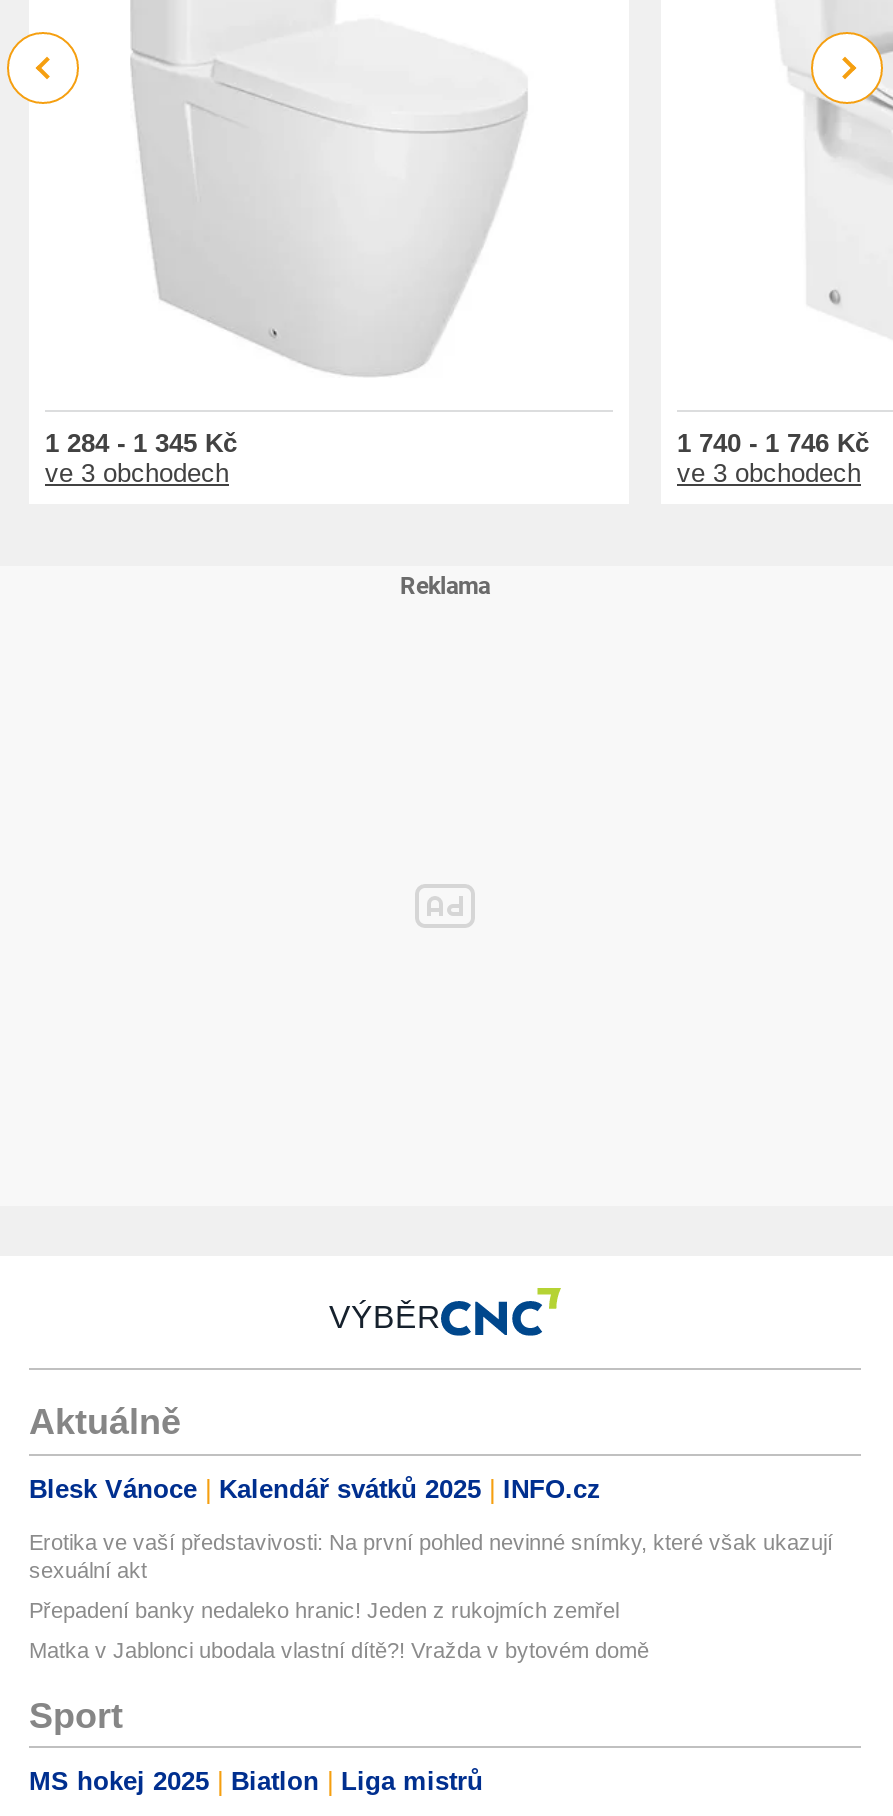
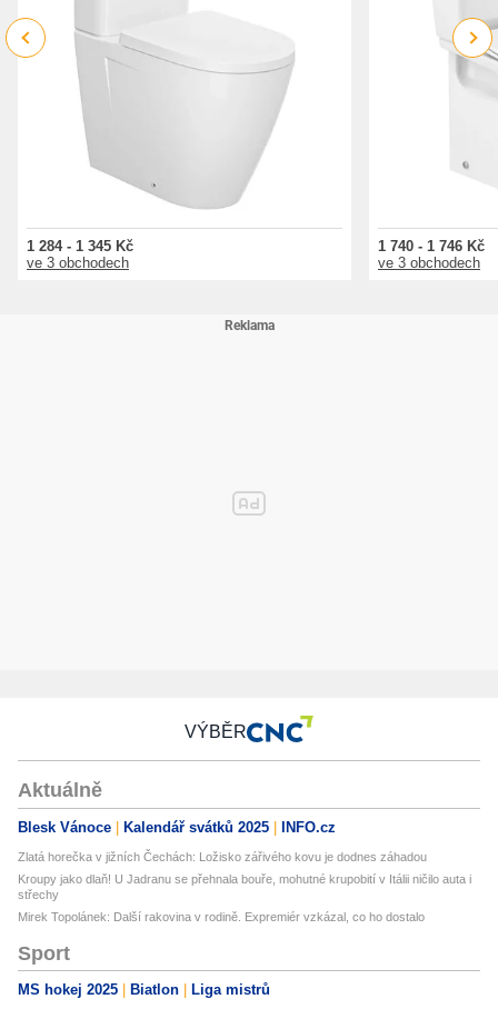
[29,1530,833,1582] Erotika ve vaší představivosti: Na první pohled nevinné snímky, které však ukazují | sexuální akt -> [18,850,427,863] Zlatá horečka v jižních Čechách: Ložisko zářivého kovu je dodnes záhadou
[29,1598,619,1622] Přepadení banky nedaleko hranic! Jeden z rukojmích zemřel -> [18,872,471,901] Kroupy jako dlaň! U Jadranu se přehnala bouře, mohutné krupobití v Itálii ničilo auta i | střechy
[29,1638,649,1662] Matka v Jablonci ubodala vlastní dítě?! Vražda v bytovém domě -> [18,910,425,923] Mirek Topolánek: Další rakovina v rodině. Expremiér vzkázal, co ho dostalo

